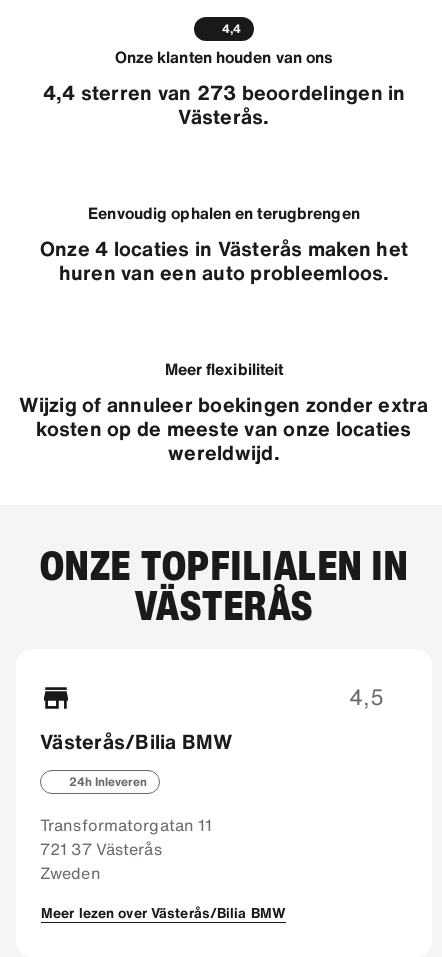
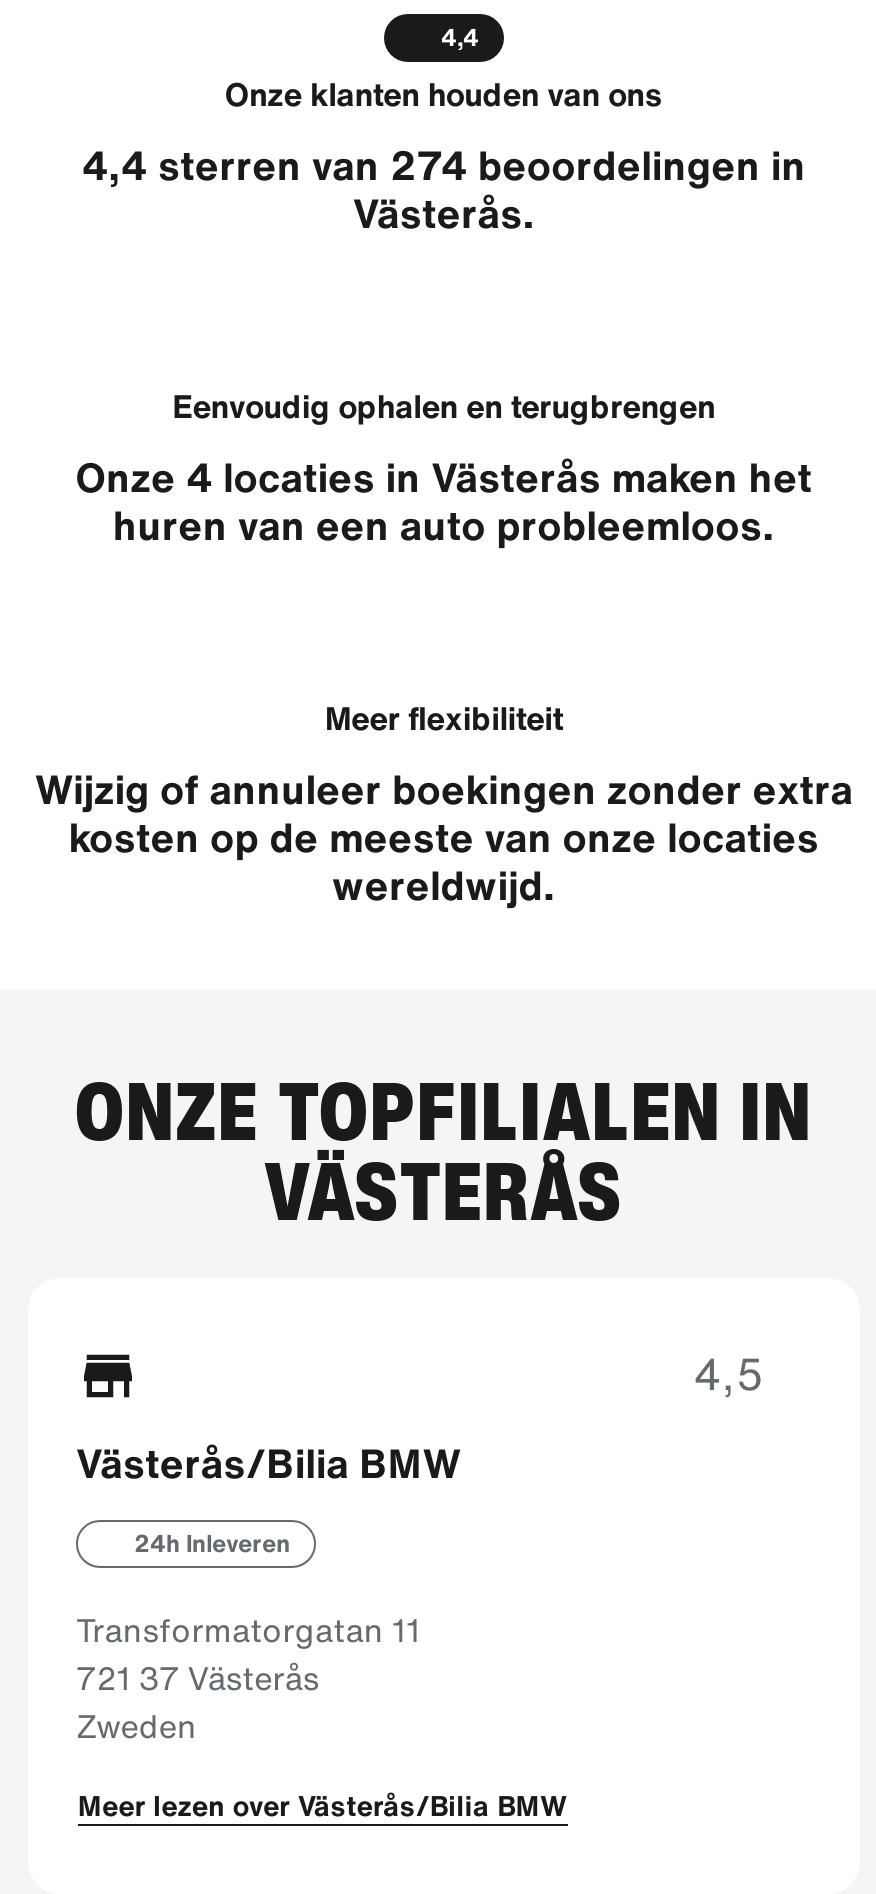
[42,78,405,107] 4,4 sterren van 273 beoordelingen in -> [82,136,806,194] 4,4 sterren van 274 beoordelingen in

